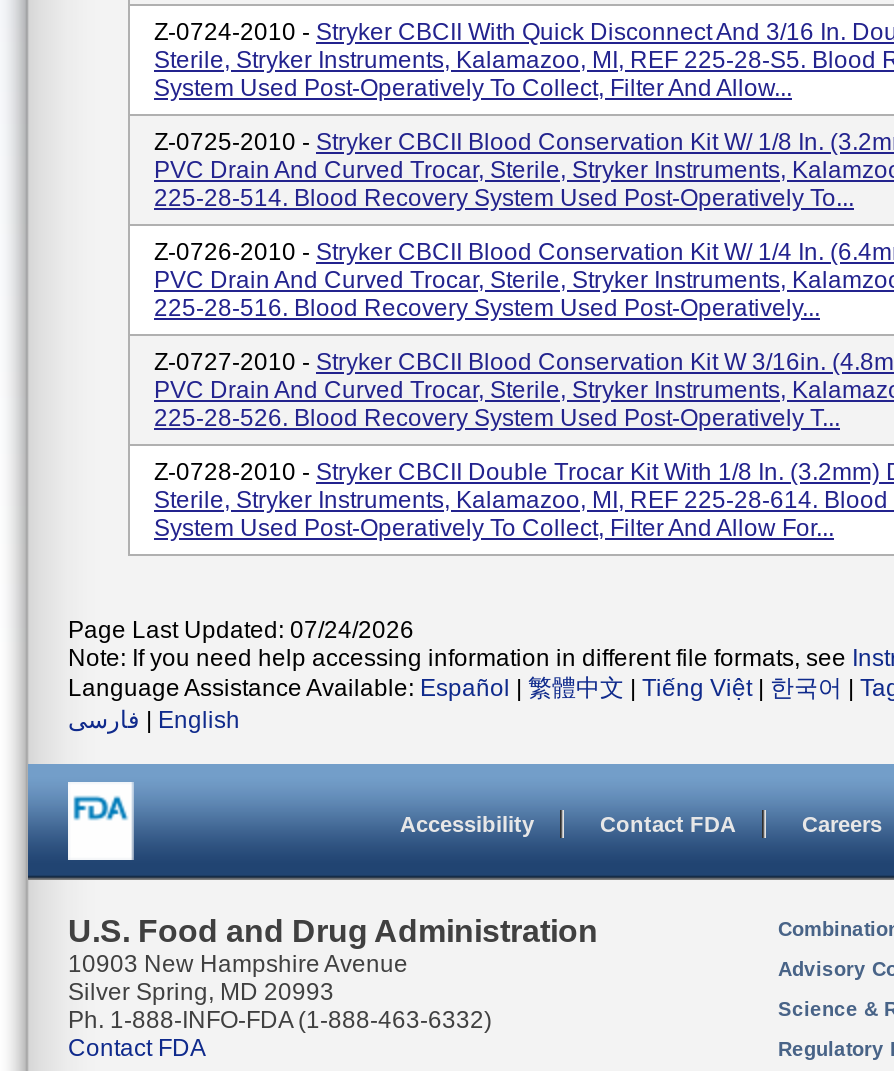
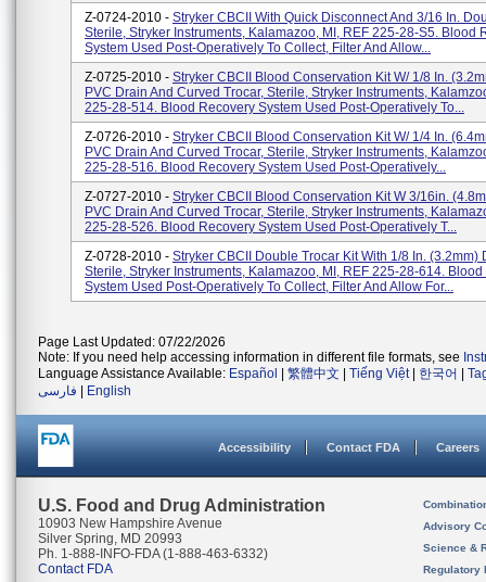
[68,616,414,644] Page Last Updated: 07/24/2026 -> [38,334,226,350] Page Last Updated: 07/22/2026

